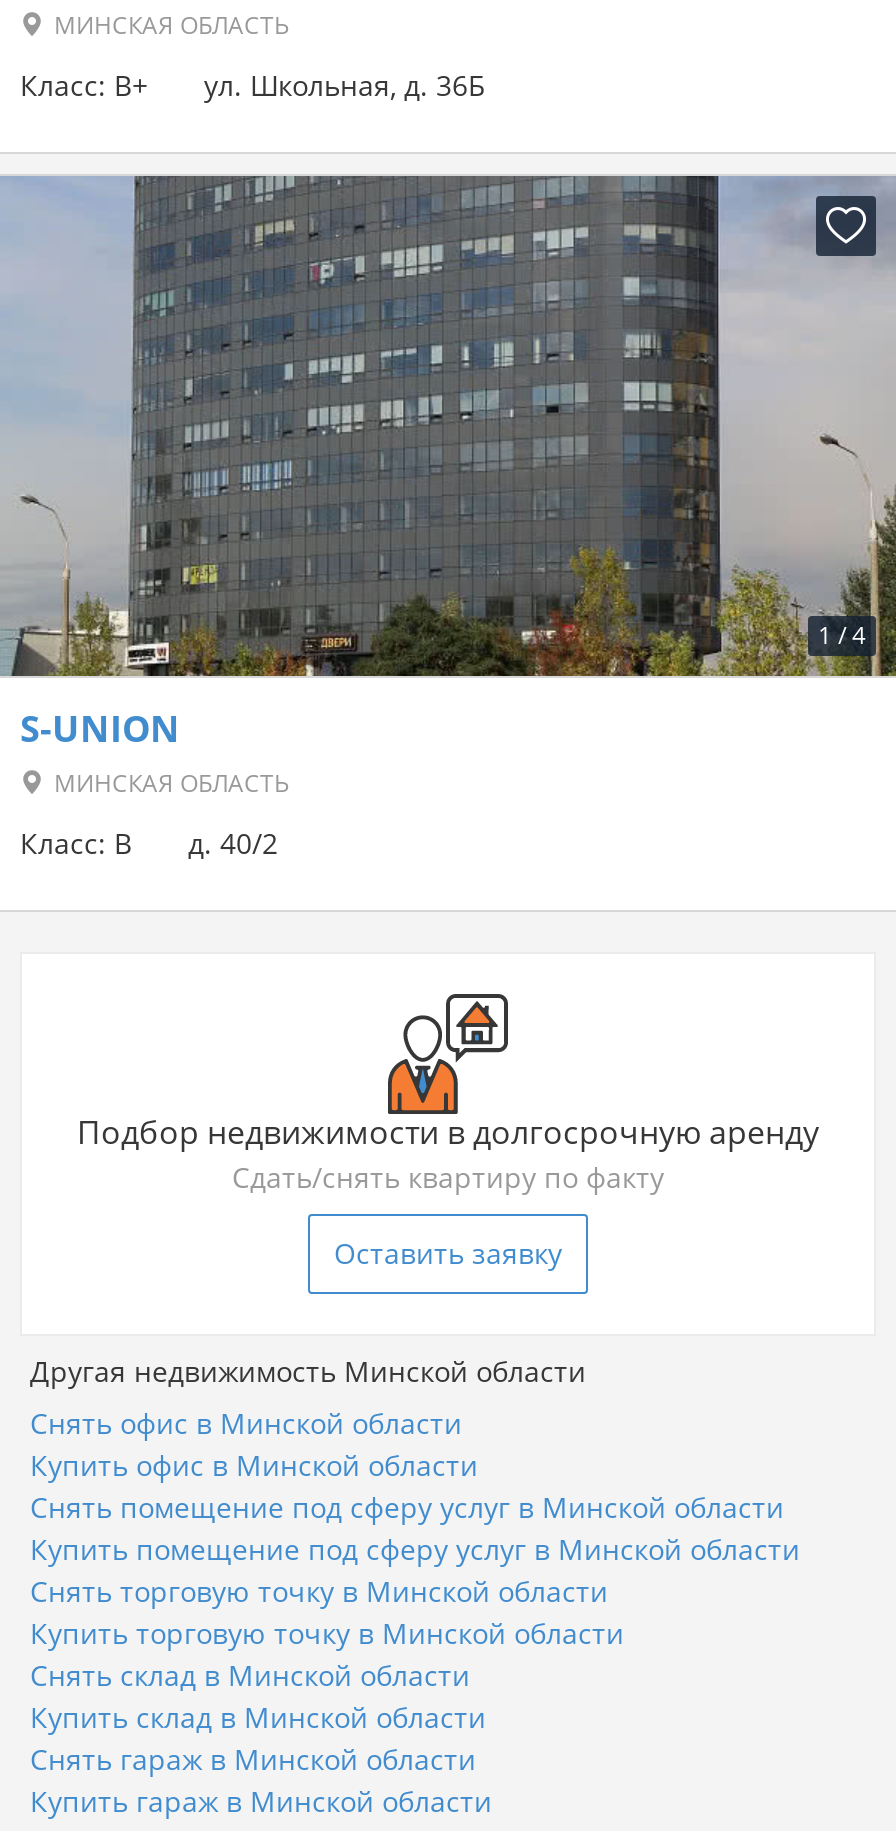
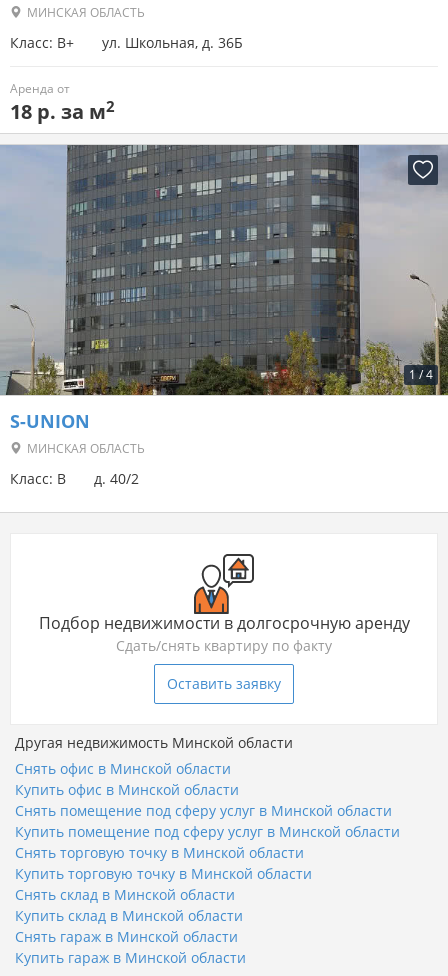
none -> [10,80,115,125] Аренда от | 18 р. за м2

